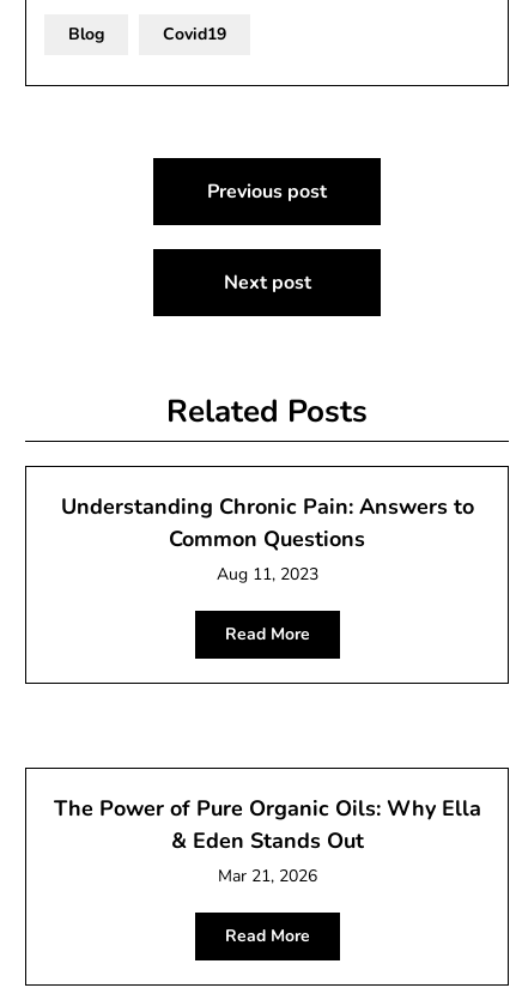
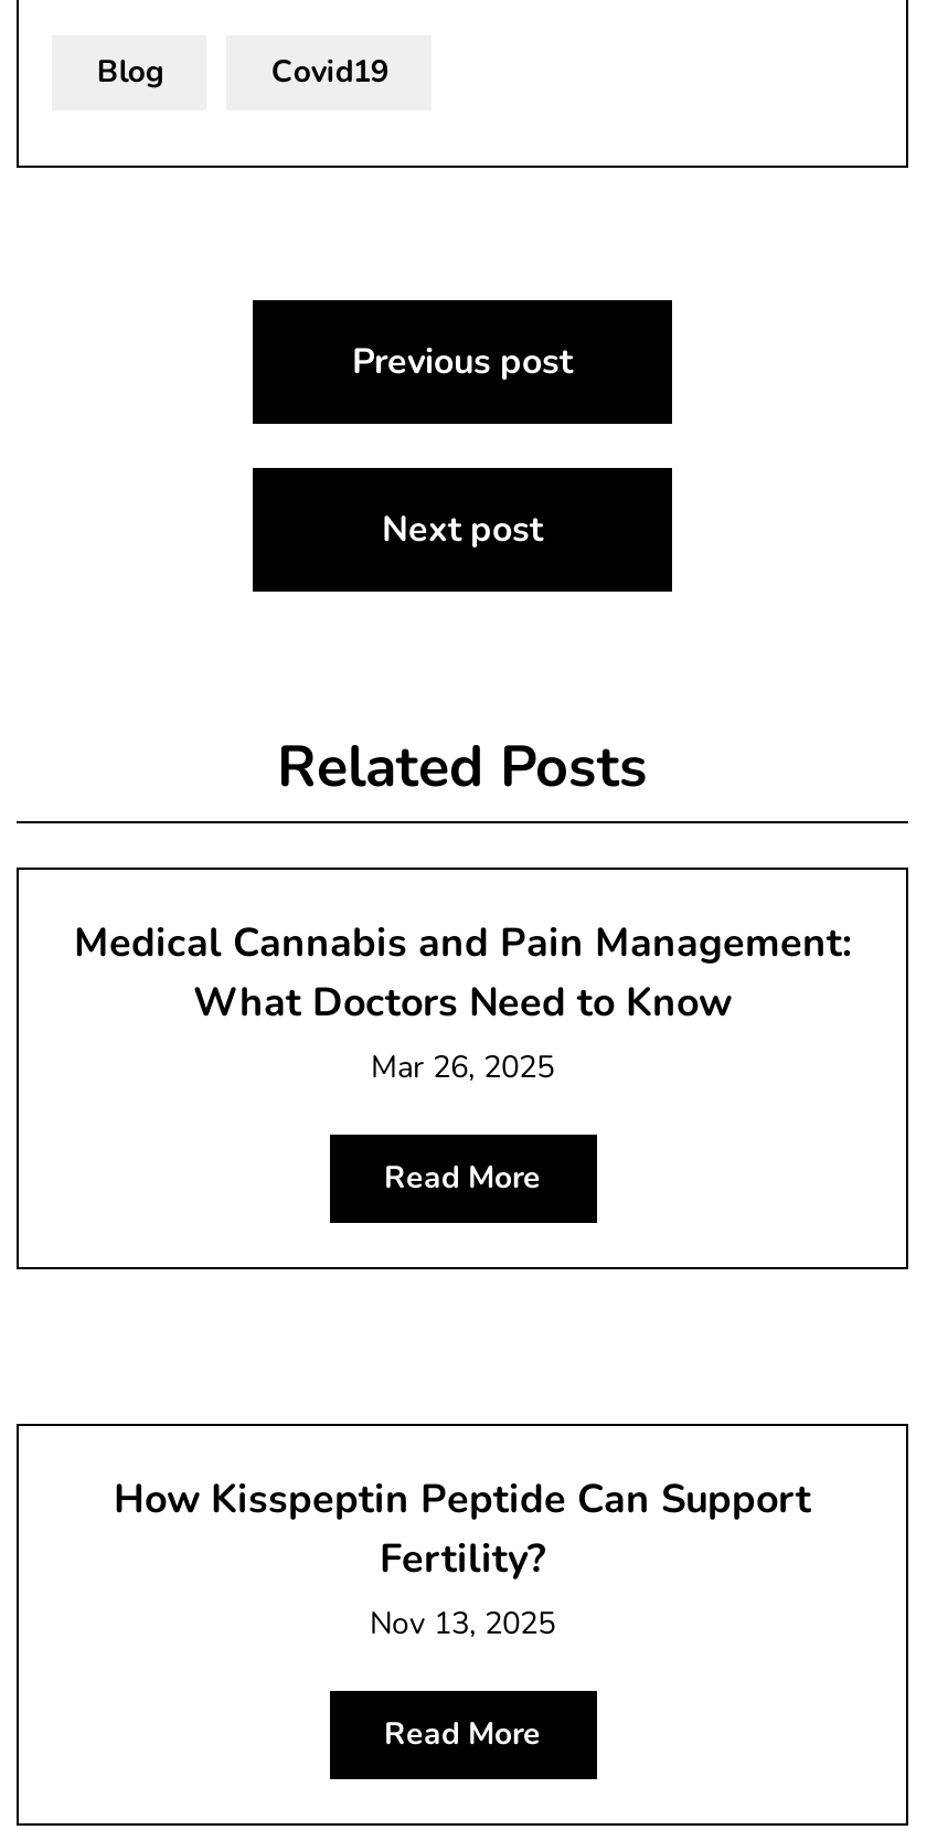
[60,492,473,586] Understanding Chronic Pain: Answers to | Common Questions | Aug 11, 2023 -> [74,917,851,1089] Medical Cannabis and Pain Management: | What Doctors Need to Know | Mar 26, 2025
[53,794,481,888] The Power of Pure Organic Oils: Why Ella | & Eden Stands Out | Mar 21, 2026 -> [114,1473,811,1645] How Kisspeptin Peptide Can Support | Fertility? | Nov 13, 2025

